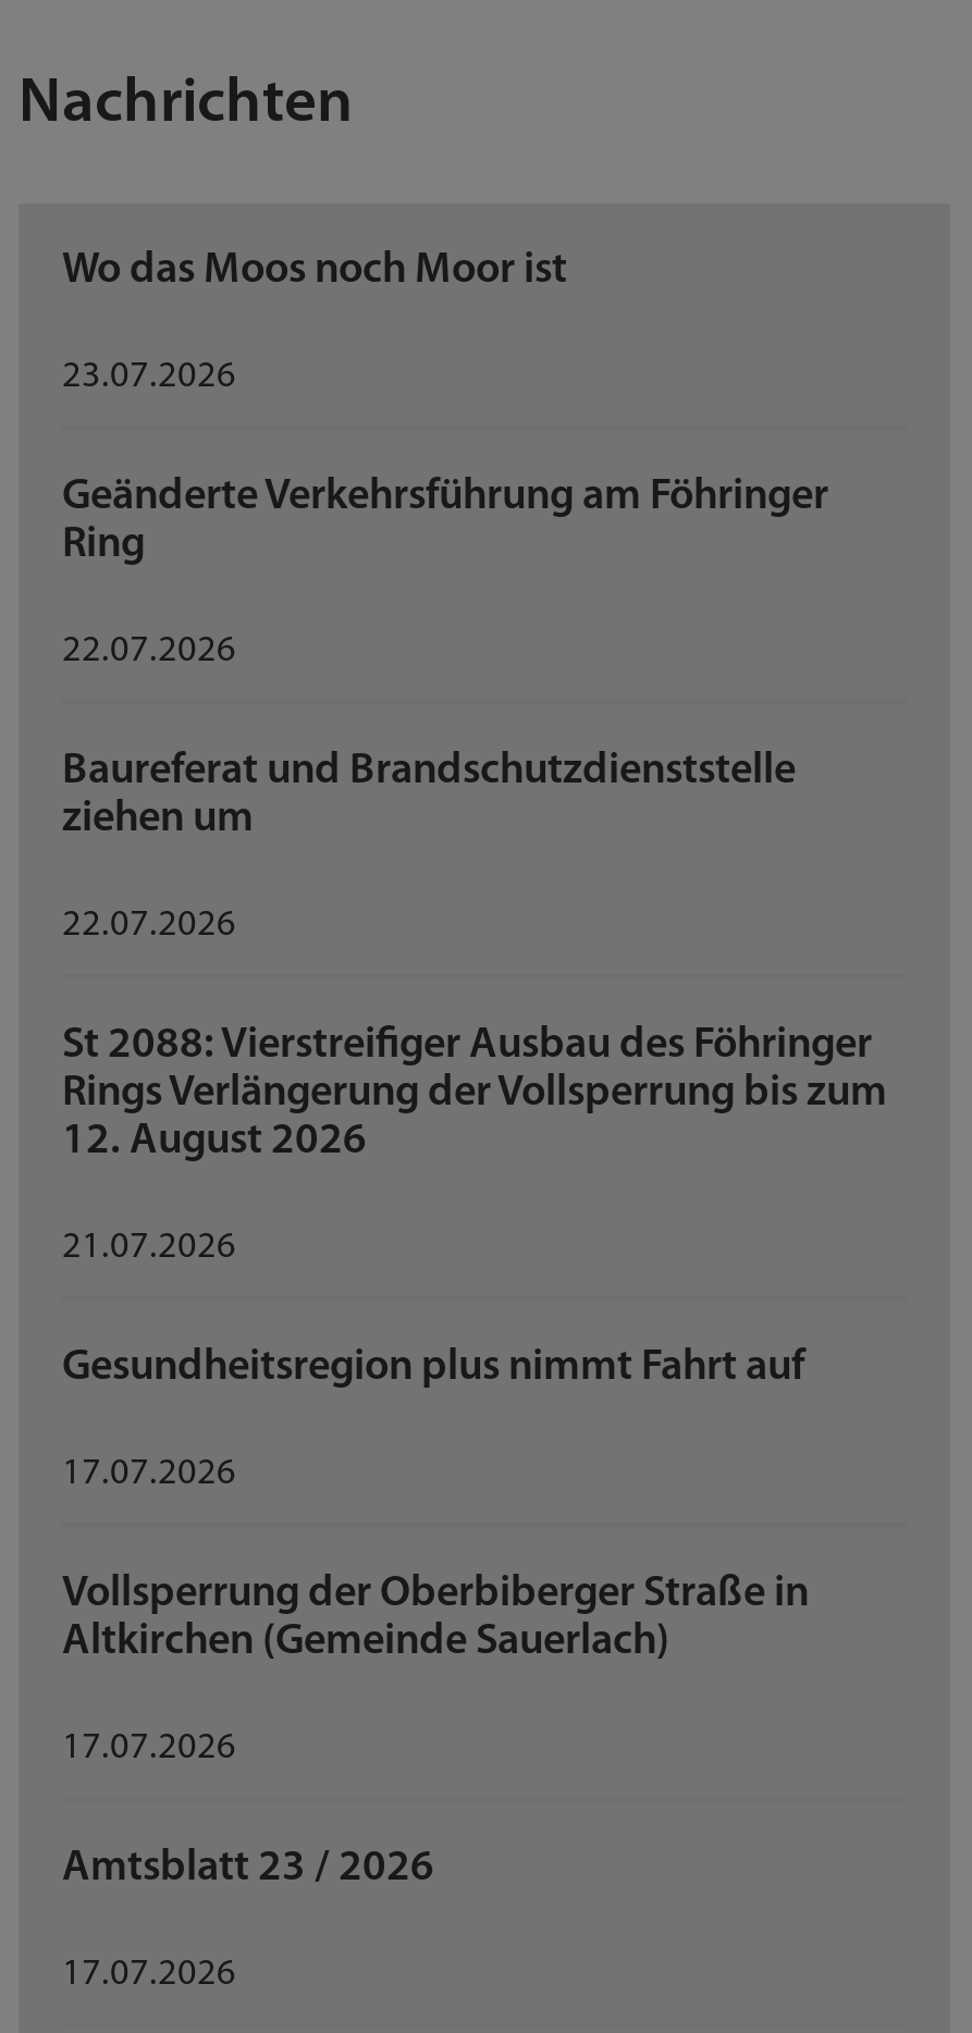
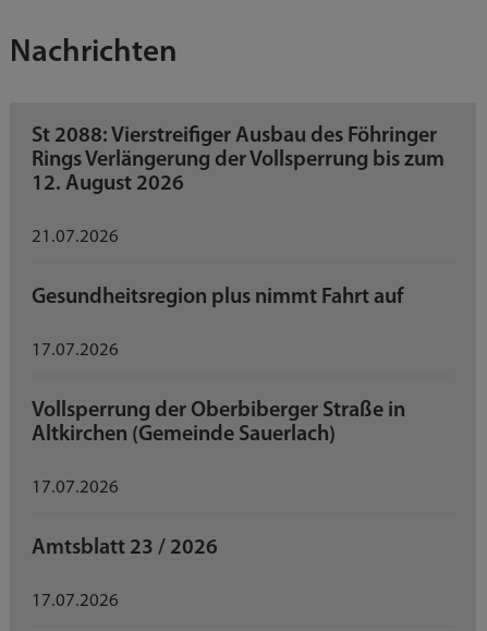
[62,248,828,942] Wo das Moos noch Moor ist | 23.07.2026 | Geänderte Verkehrsführung am Föhringer | Ring | 22.07.2026 | Baureferat und Brandschutzdienststelle | ziehen um | 22.07.2026 -> none

